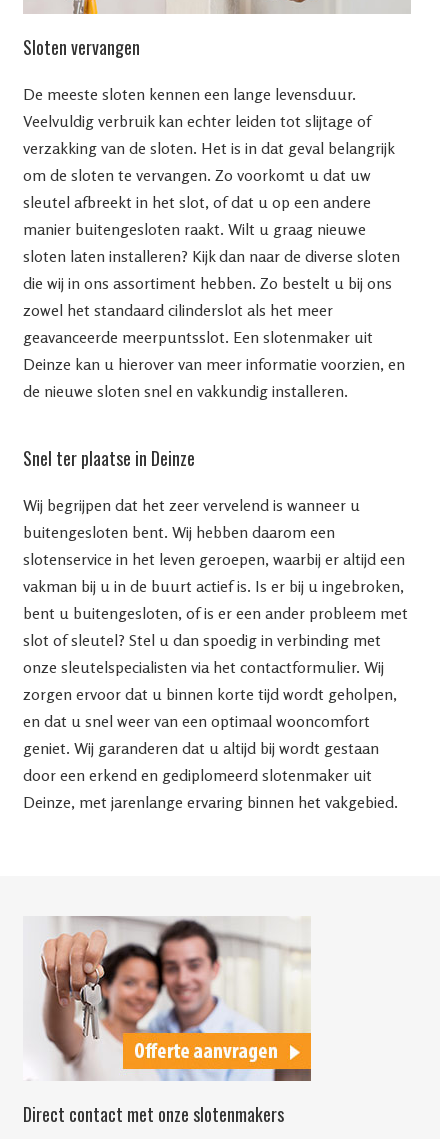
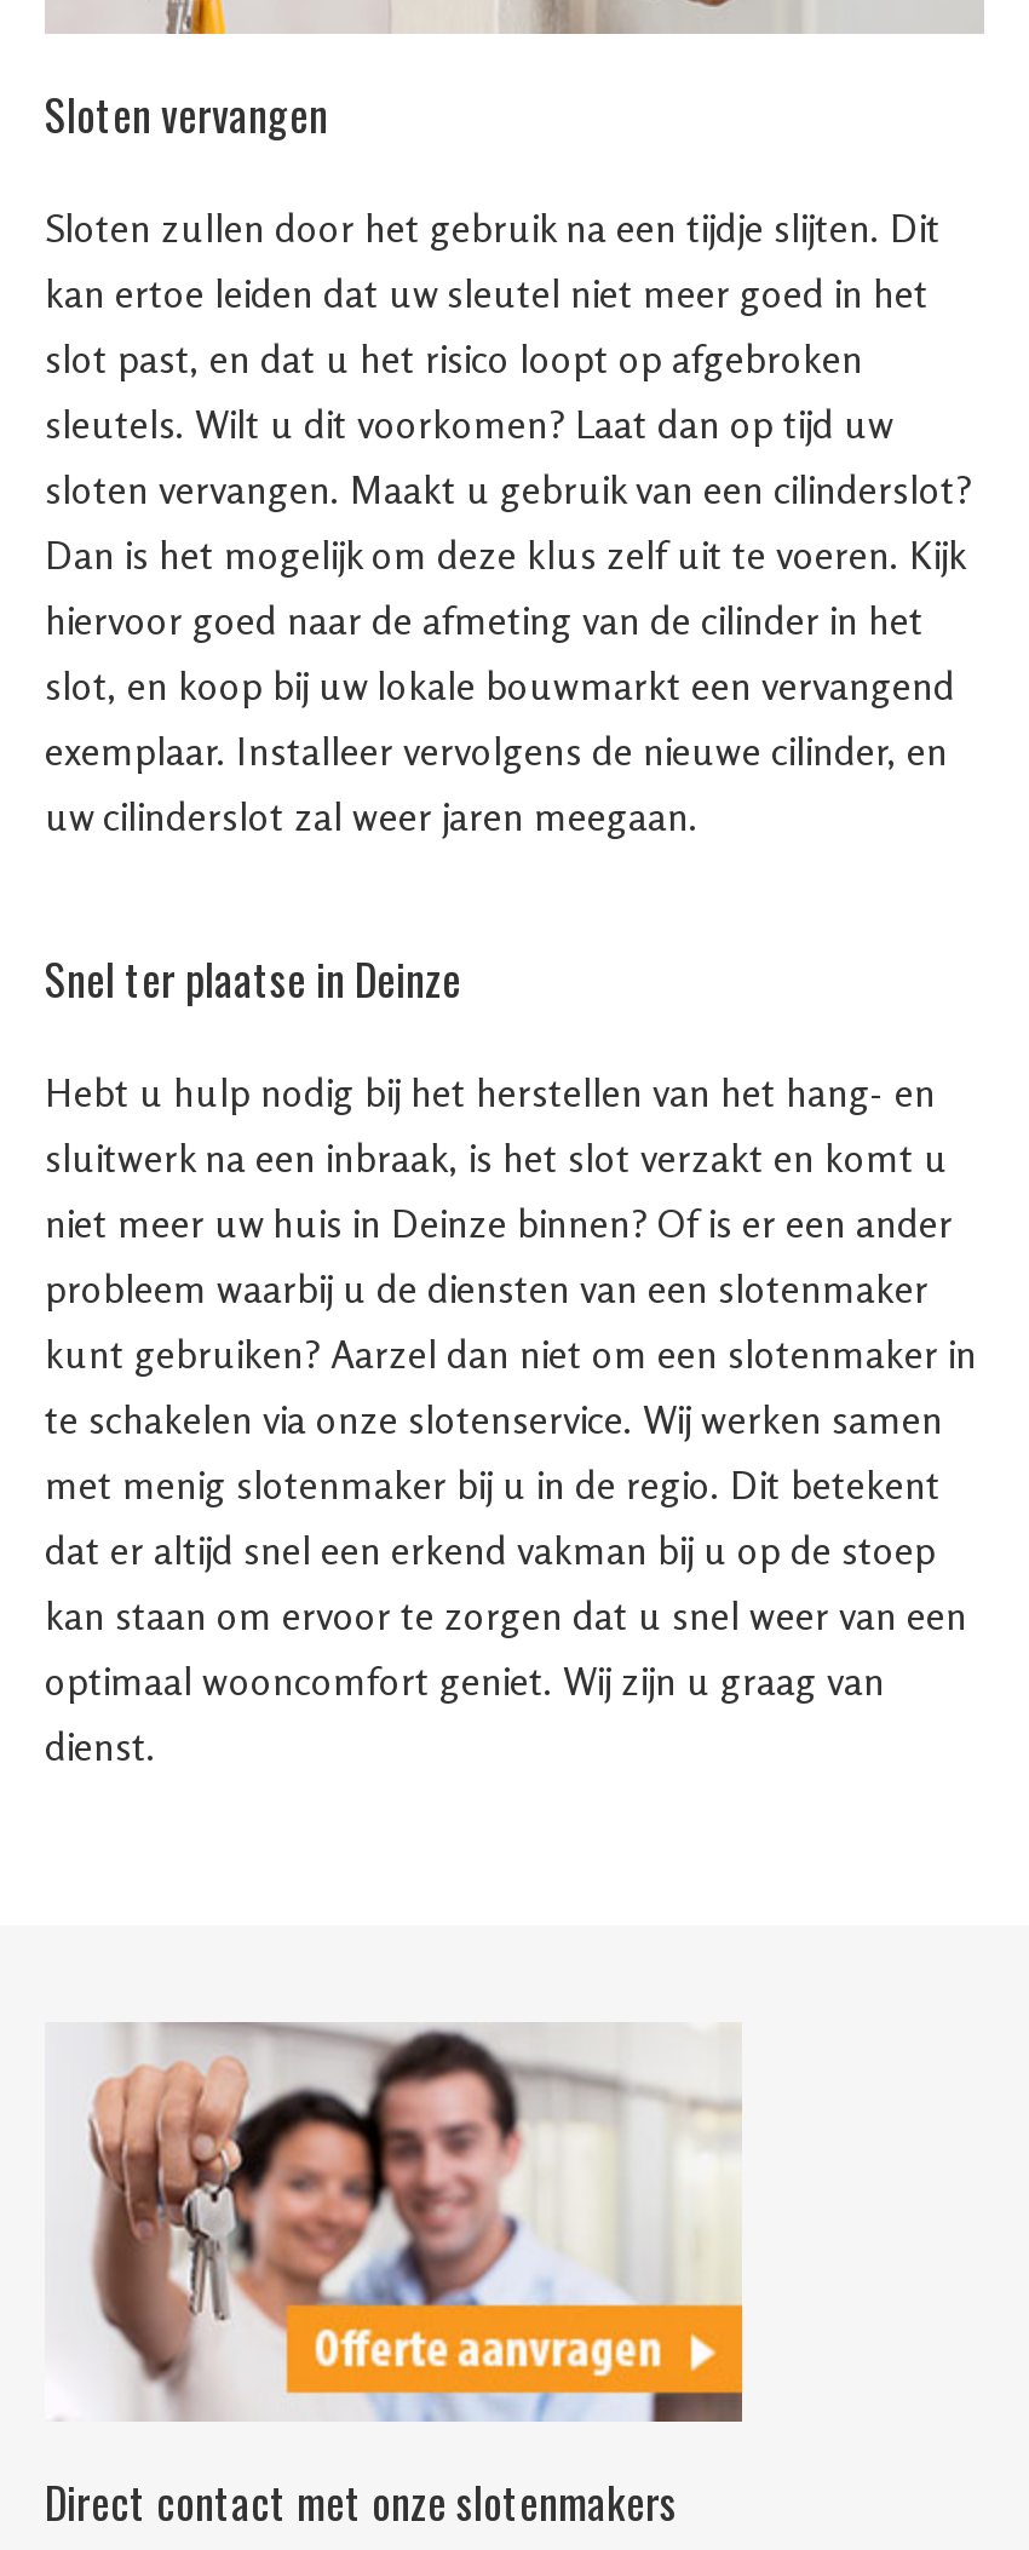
[23,84,405,401] De meeste sloten kennen een lange levensduur. | Veelvuldig verbruik kan echter leiden tot slijtage of | verzakking van de sloten. Het is in dat geval belangrijk | om de sloten te vervangen. Zo voorkomt u dat uw | sleutel afbreekt in het slot, of dat u op een andere | manier buitengesloten raakt. Wilt u graag nieuwe | sloten laten installeren? Kijk dan naar de diverse sloten | die wij in ons assortiment hebben. Zo bestelt u bij ons | zowel het standaard cilinderslot als het meer | geavanceerde meerpuntsslot. Een slotenmaker uit | Deinze kan u hierover van meer informatie voorzien, en | de nieuwe sloten snel en vakkundig installeren. -> [45,203,972,840] Sloten zullen door het gebruik na een tijdje slijten. Dit | kan ertoe leiden dat uw sleutel niet meer goed in het | slot past, en dat u het risico loopt op afgebroken | sleutels. Wilt u dit voorkomen? Laat dan op tijd uw | sloten vervangen. Maakt u gebruik van een cilinderslot? | Dan is het mogelijk om deze klus zelf uit te voeren. Kijk | hiervoor goed naar de afmeting van de cilinder in het | slot, en koop bij uw lokale bouwmarkt een vervangend | exemplaar. Installeer vervolgens de nieuwe cilinder, en | uw cilinderslot zal weer jaren meegaan.
[23,495,408,812] Wij begrijpen dat het zeer vervelend is wanneer u | buitengesloten bent. Wij hebben daarom een | slotenservice in het leven geroepen, waarbij er altijd een | vakman bij u in de buurt actief is. Is er bij u ingebroken, | bent u buitengesloten, of is er een ander probleem met | slot of sleutel? Stel u dan spoedig in verbinding met | onze sleutelspecialisten via het contactformulier. Wij | zorgen ervoor dat u binnen korte tijd wordt geholpen, | en dat u snel weer van een optimaal wooncomfort | geniet. Wij garanderen dat u altijd bij wordt gestaan | door een erkend en gediplomeerd slotenmaker uit | Deinze, met jarenlange ervaring binnen het vakgebied. -> [45,1067,977,1770] Hebt u hulp nodig bij het herstellen van het hang- en | sluitwerk na een inbraak, is het slot verzakt en komt u | niet meer uw huis in Deinze binnen? Of is er een ander | probleem waarbij u de diensten van een slotenmaker | kunt gebruiken? Aarzel dan niet om een slotenmaker in | te schakelen via onze slotenservice. Wij werken samen | met menig slotenmaker bij u in de regio. Dit betekent | dat er altijd snel een erkend vakman bij u op de stoep | kan staan om ervoor te zorgen dat u snel weer van een | optimaal wooncomfort geniet. Wij zijn u graag van | dienst.

